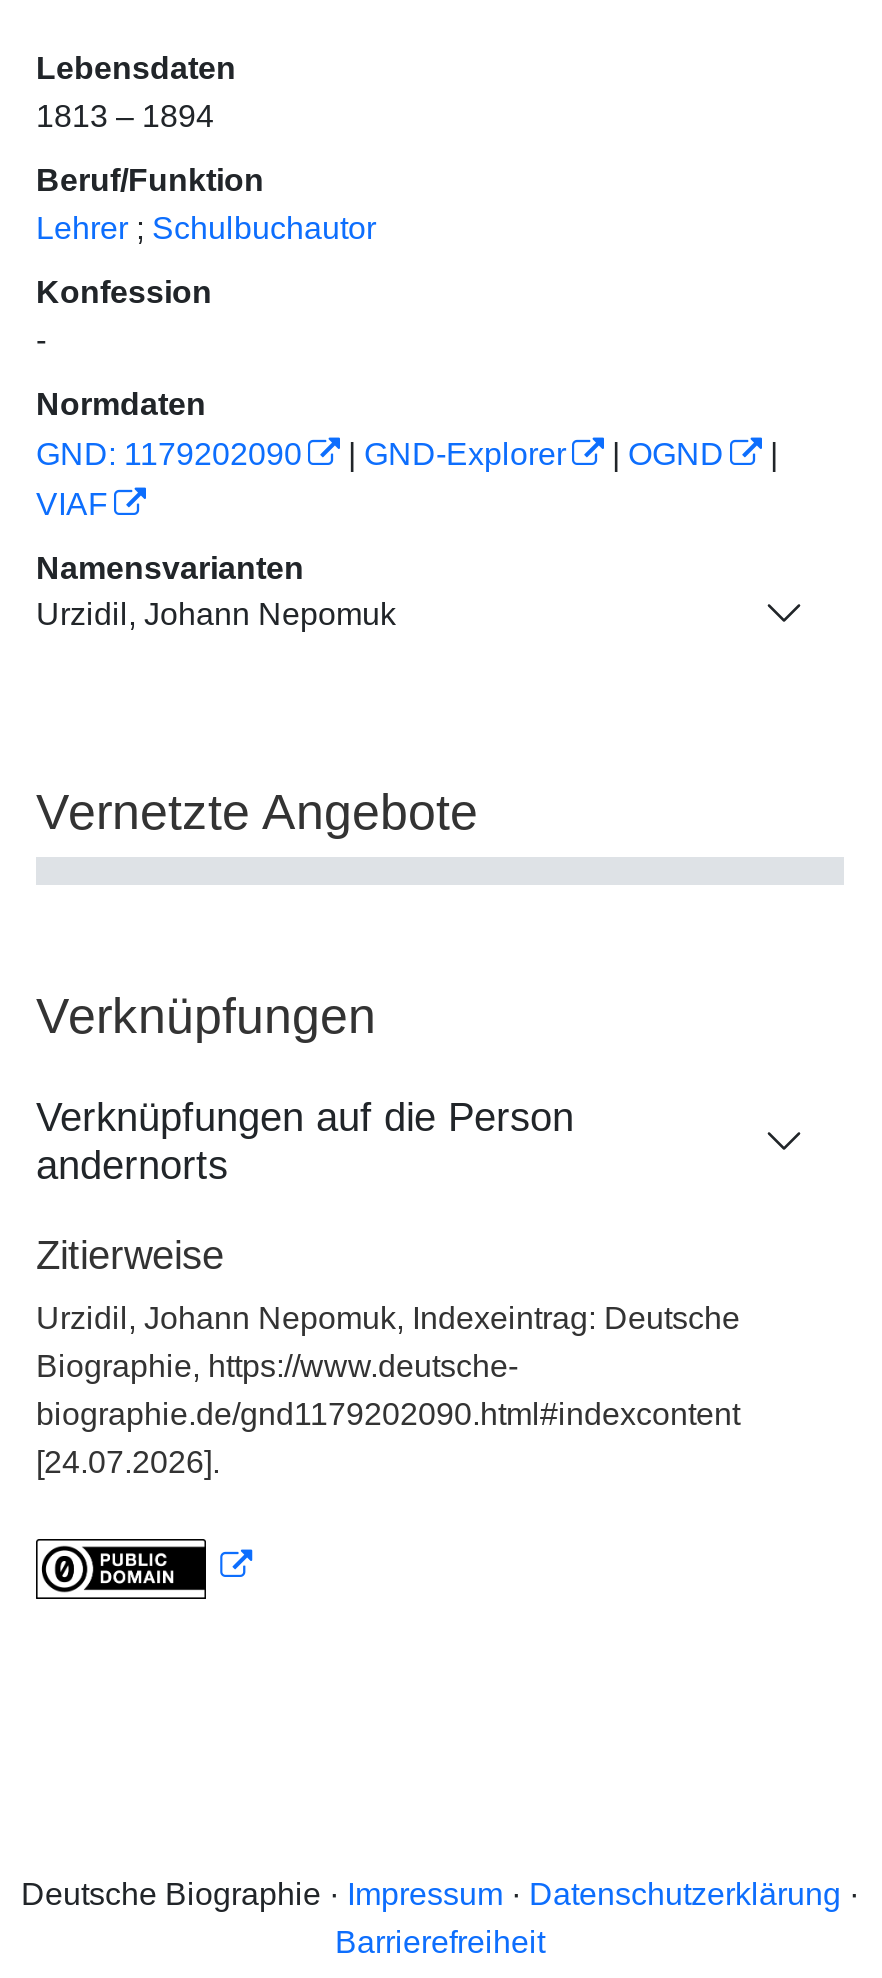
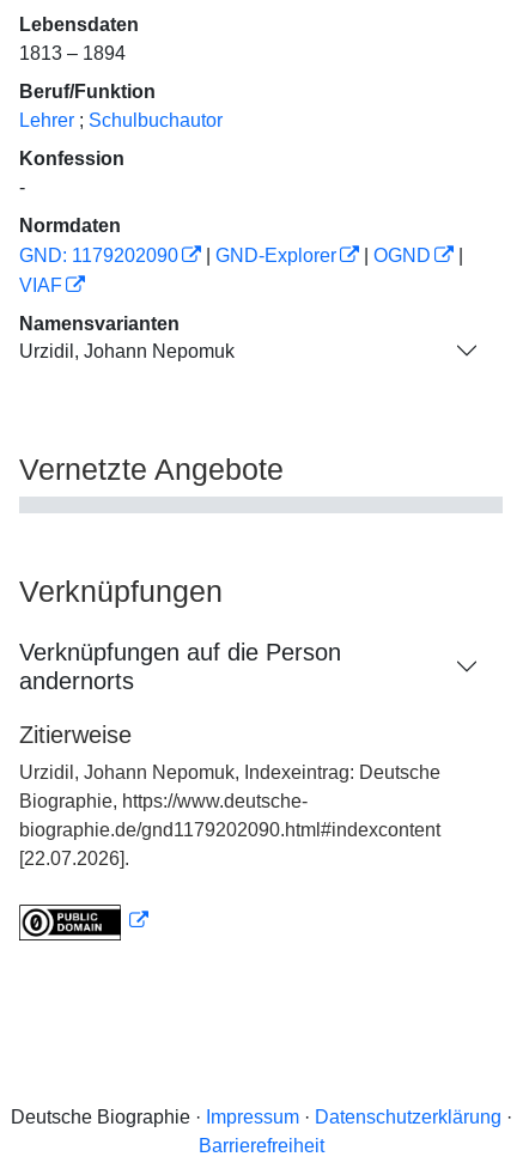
[36,1445,220,1479] [24.07.2026]. -> [19,848,129,869] [22.07.2026].

